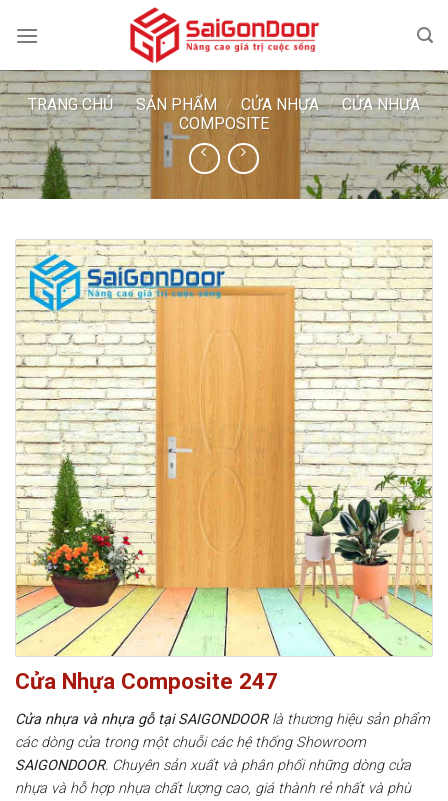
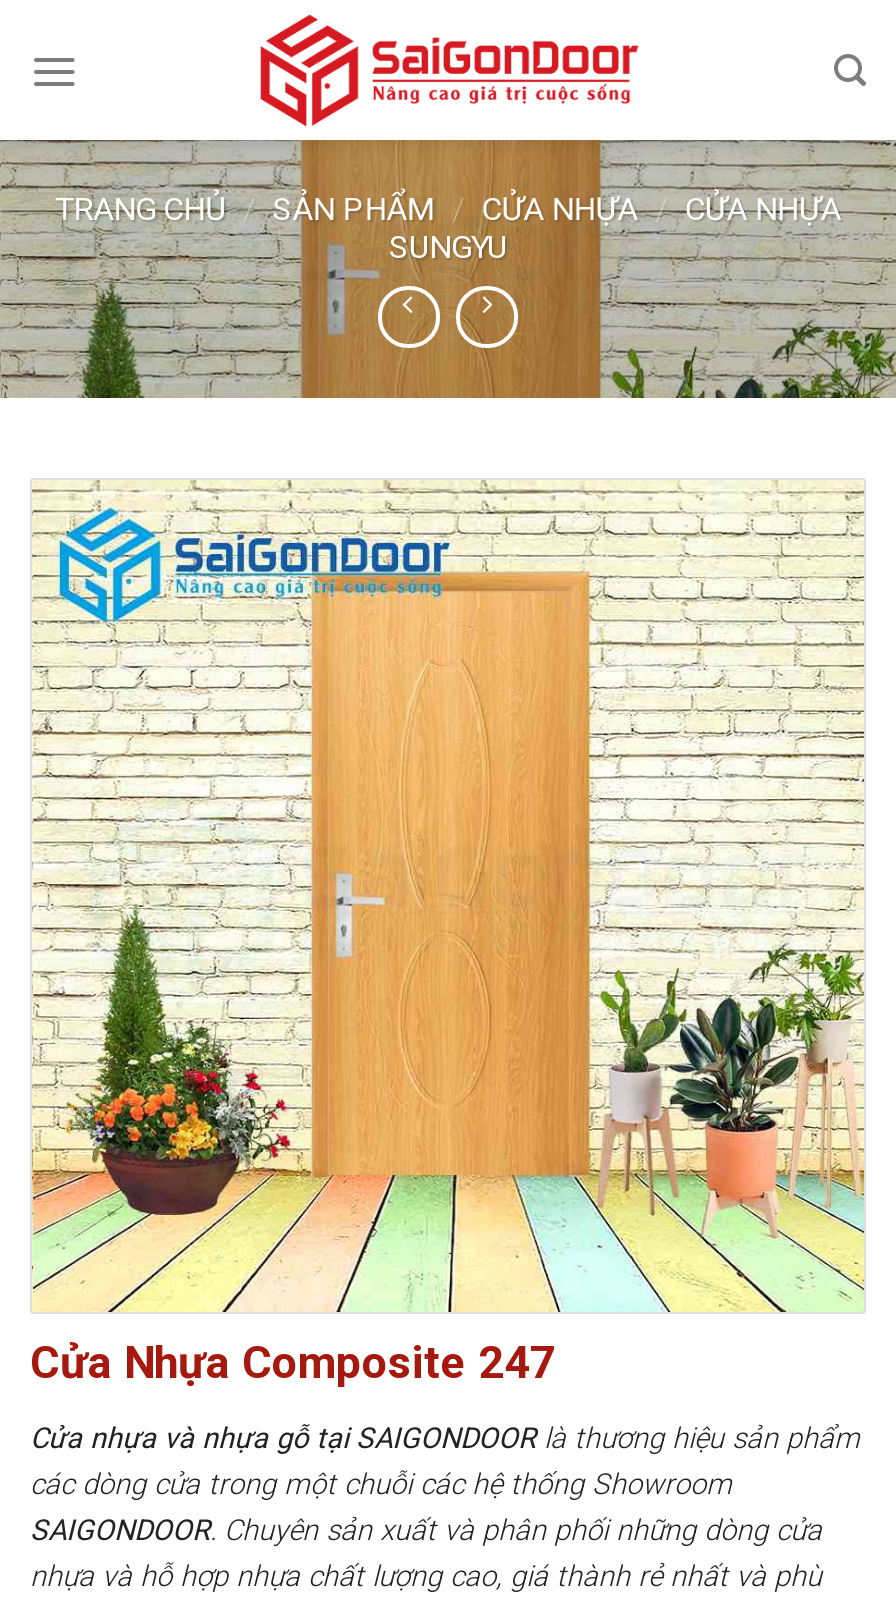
[179,114,269,133] COMPOSITE -> [389,228,507,266] SUNGYU

